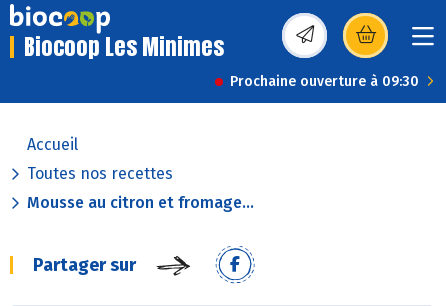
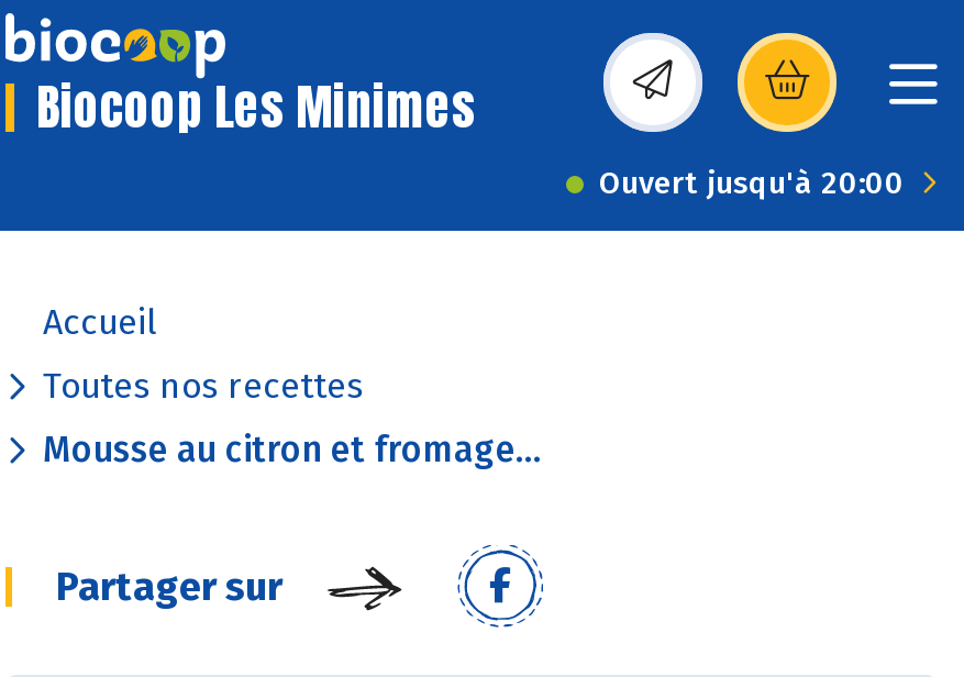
[230,73,419,90] Prochaine ouverture à 09:30 -> [599,165,905,202] Ouvert jusqu'à 20:00

